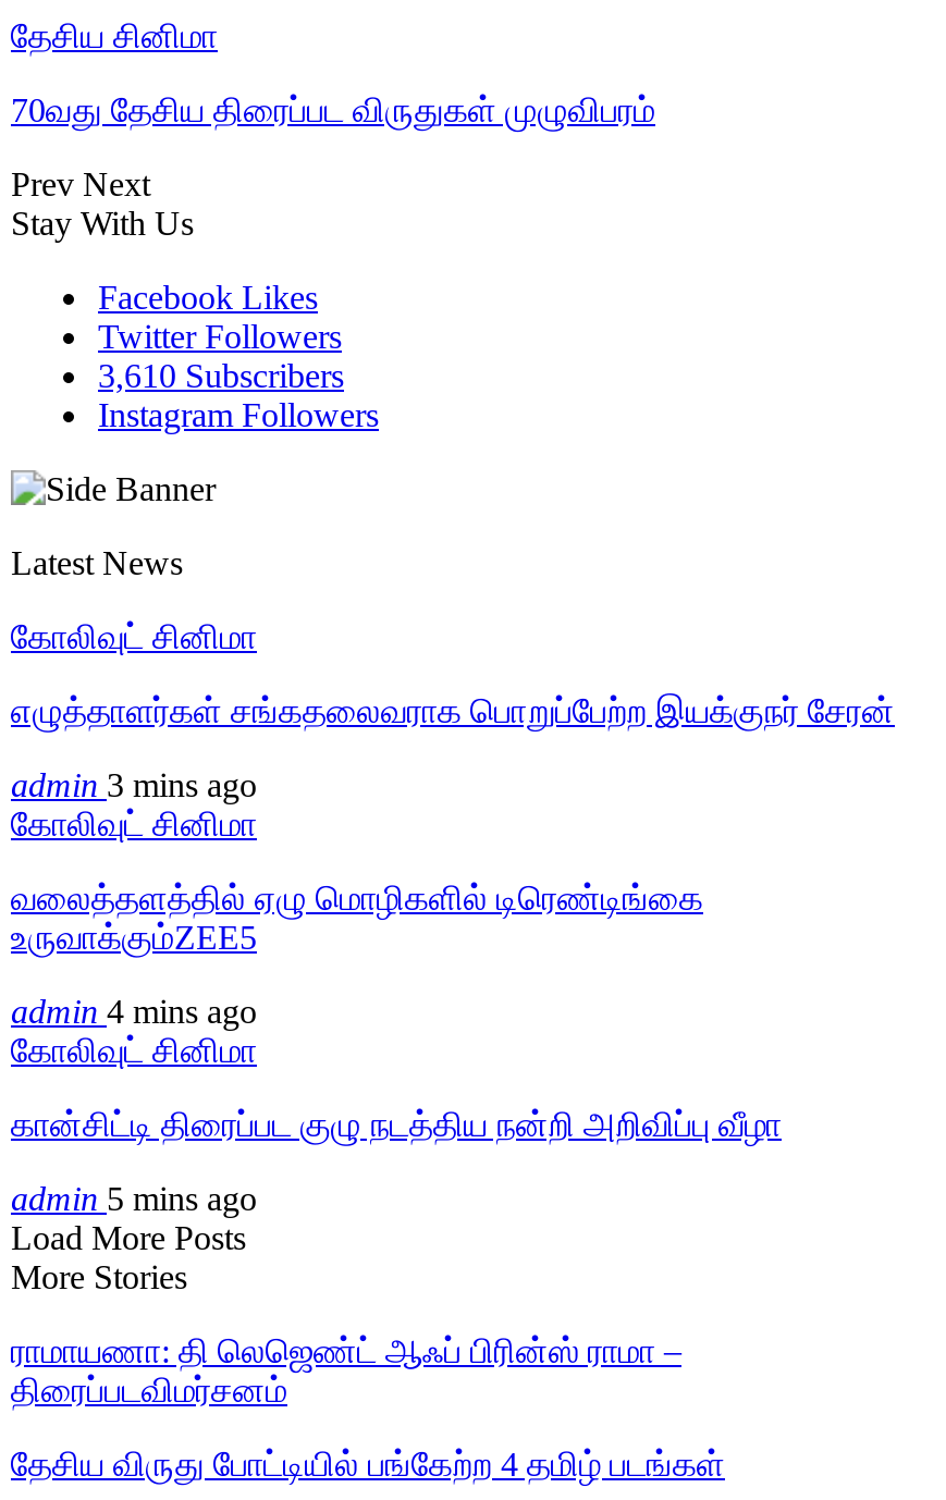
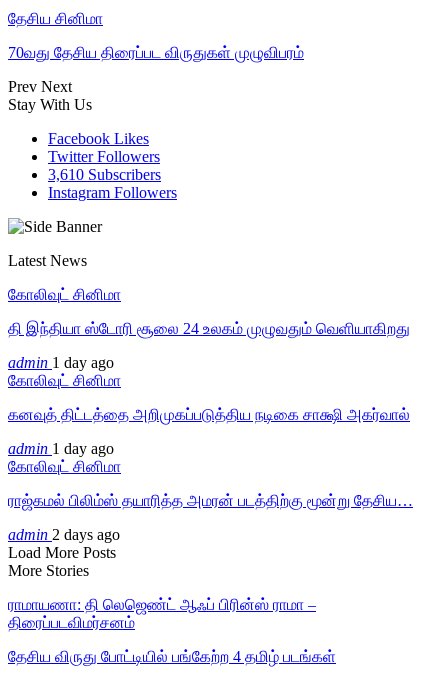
[11,692,895,729] எழுத்தாளர்கள் சங்கதலைவராக பொறுப்பேற்ற இயக்குநர் சேரன் -> [8,320,410,337] தி இந்தியா ஸ்டோரி சூலை 24 உலகம் முழுவதும் வெளியாகிறது
[11,766,257,803] admin 3 mins ago -> [8,354,114,371] admin 1 day ago
[11,879,703,955] வலைத்தளத்தில் ஏழு மொழிகளில் டிரெண்டிங்கை | உருவாக்கும்ZEE5 -> [8,406,410,423] கனவுத் திட்டத்தை அறிமுகப்படுத்திய நடிகை சாக்ஷி அகர்வால்
[11,992,257,1029] admin 4 mins ago -> [8,440,114,457] admin 1 day ago
[11,1106,782,1143] கான்சிட்டி திரைப்பட குழு நடத்திய நன்றி அறிவிப்பு வீழா -> [8,492,413,509] ராஜ்கமல் பிலிம்ஸ் தயாரித்த அமரன் படத்திற்கு மூன்று தேசிய…
[11,1180,257,1217] admin 5 mins ago -> [8,526,120,543] admin 2 days ago

